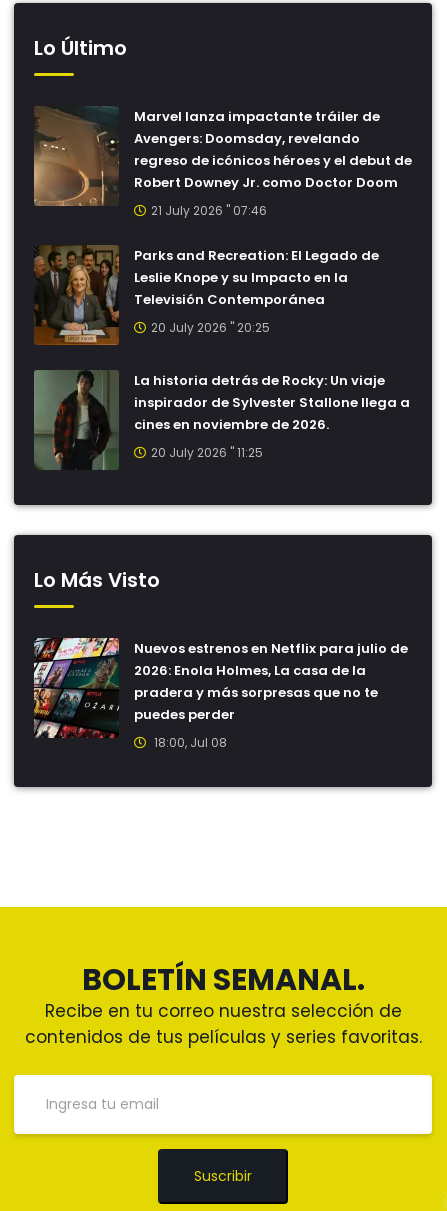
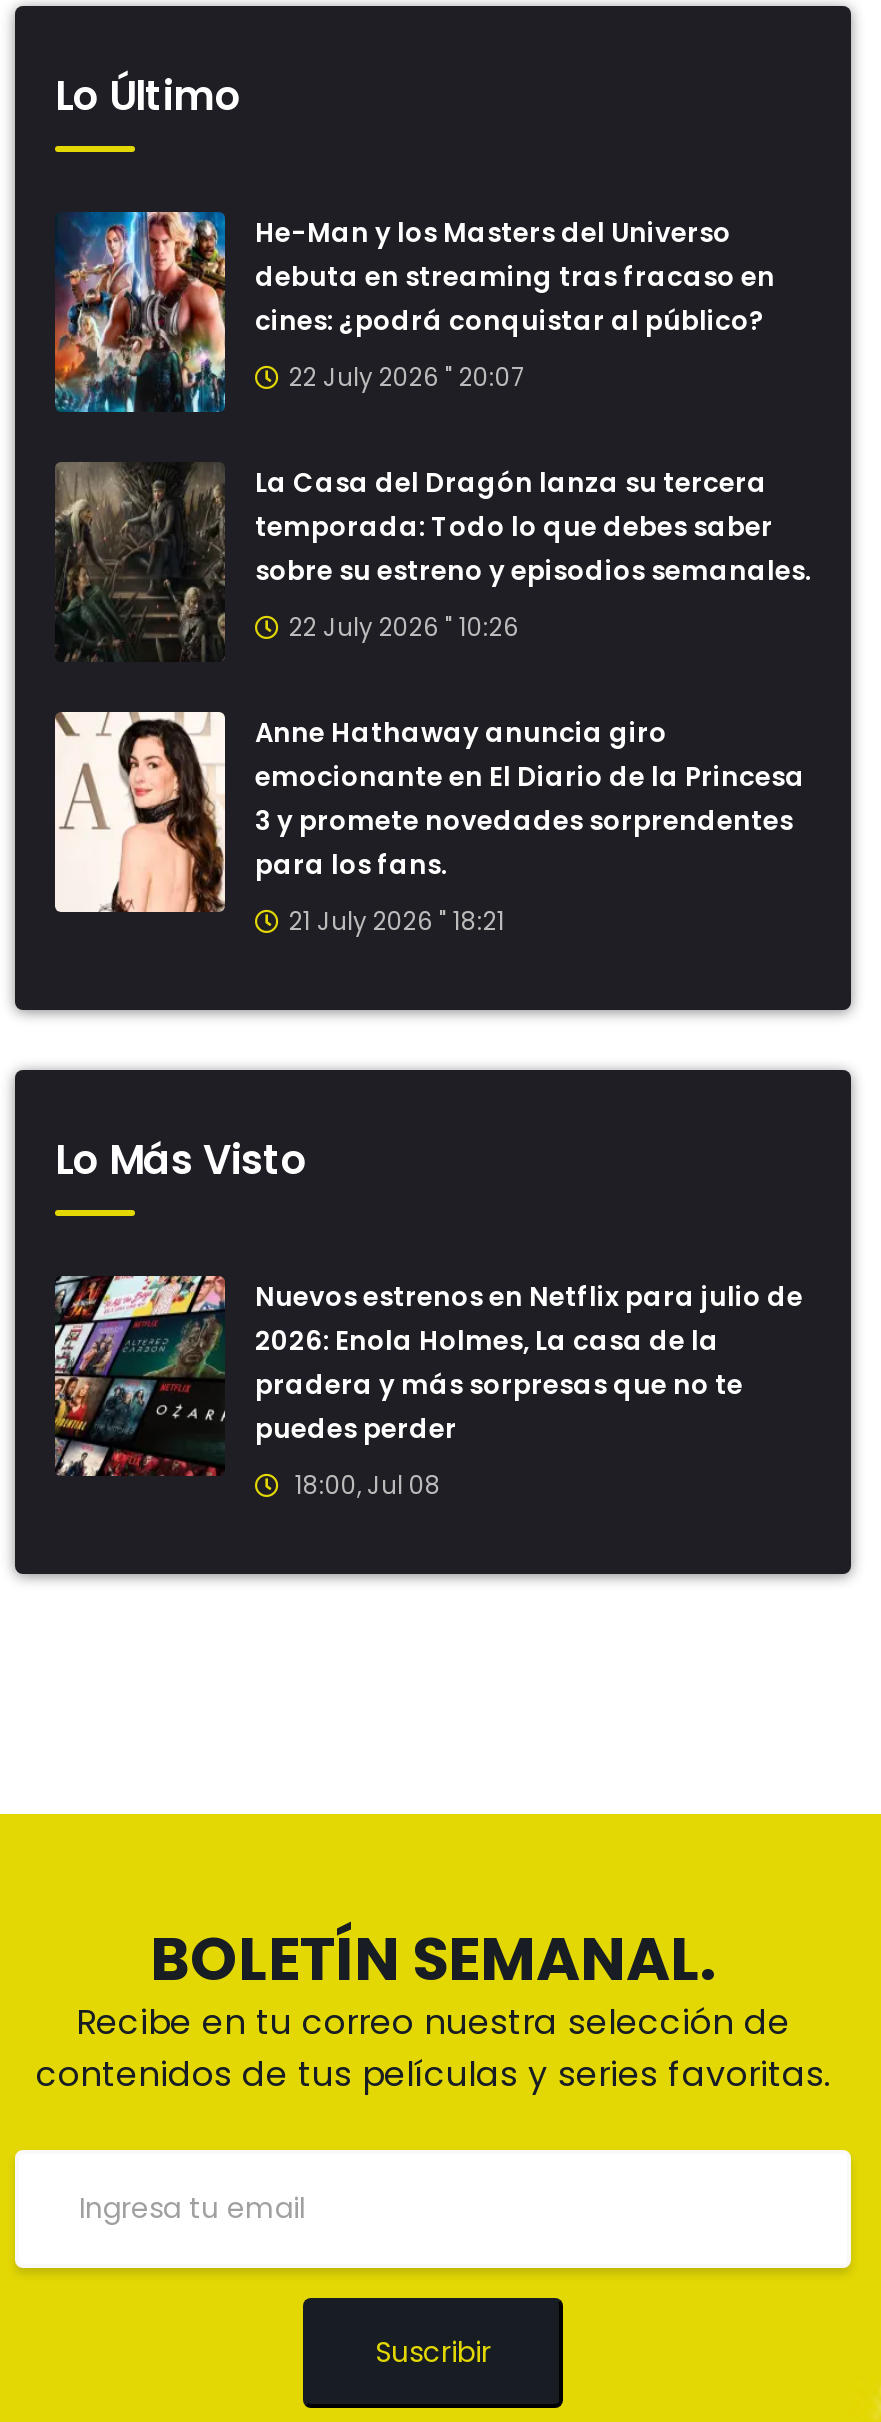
[34,106,412,207] [image] | Marvel lanza impactante tráiler de | Avengers: Doomsday, revelando | regreso de icónicos héroes y el debut de | Robert Downey Jr. como Doctor Doom -> [55,210,775,414] [image] | He-Man y los Masters del Universo | debuta en streaming tras fracaso en | cines: ¿podrá conquistar al público?
[151,202,267,219] 21 July 2026 " 07:46 -> [289,359,525,393] 22 July 2026 " 20:07
[34,232,379,346] [image] | Parks and Recreation: El Legado de | Leslie Knope y su Impacto en la | Televisión Contemporánea -> [55,462,811,690] [image] | La Casa del Dragón lanza su tercera | temporada: Todo lo que debes saber | sobre su estreno y episodios semanales.
[151,319,270,336] 20 July 2026 " 20:25 -> [289,609,519,643] 22 July 2026 " 10:26
[34,356,410,471] [image] | La historia detrás de Rocky: Un viaje | inspirador de Sylvester Stallone llega a | cines en noviembre de 2026. -> [53,710,805,938] [image] | Anne Hathaway anuncia giro | emocionante en El Diario de la Princesa | 3 y promete novedades sorprendentes | para los fans.
[151,444,263,461] 20 July 2026 " 11:25 -> [289,903,505,937] 21 July 2026 " 18:21

